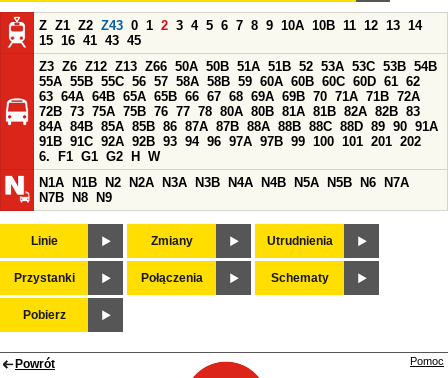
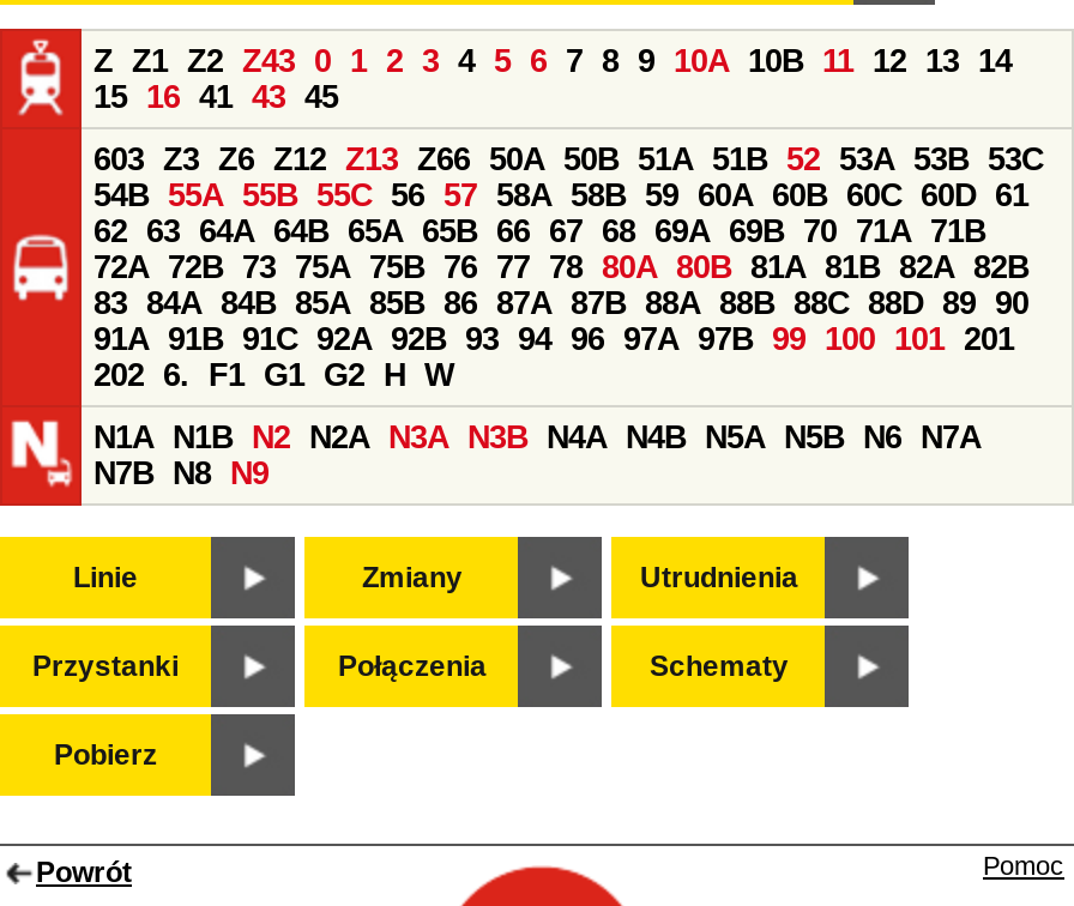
[39,59,438,164] Z3 Z6 Z12 Z13 Z66 50A 50B 51A 51B 52 53A 53C 53B 54B | 55A 55B 55C 56 57 58A 58B 59 60A 60B 60C 60D 61 62 | 63 64A 64B 65A 65B 66 67 68 69A 69B 70 71A 71B 72A | 72B 73 75A 75B 76 77 78 80A 80B 81A 81B 82A 82B 83 | 84A 84B 85A 85B 86 87A 87B 88A 88B 88C 88D 89 90 91A | 91B 91C 92A 92B 93 94 96 97A 97B 99 100 101 201 202 | 6. F1 G1 G2 H W -> [93,141,1043,393] 603 Z3 Z6 Z12 Z13 Z66 50A 50B 51A 51B 52 53A 53B 53C | 54B 55A 55B 55C 56 57 58A 58B 59 60A 60B 60C 60D 61 | 62 63 64A 64B 65A 65B 66 67 68 69A 69B 70 71A 71B | 72A 72B 73 75A 75B 76 77 78 80A 80B 81A 81B 82A 82B | 83 84A 84B 85A 85B 86 87A 87B 88A 88B 88C 88D 89 90 | 91A 91B 91C 92A 92B 93 94 96 97A 97B 99 100 101 201 | 202 6. F1 G1 G2 H W

